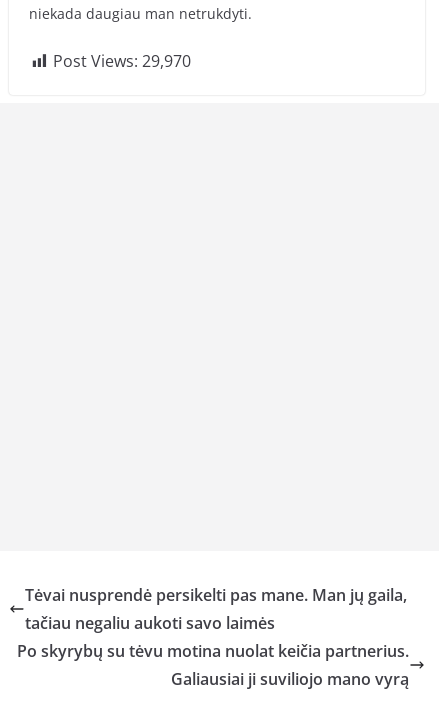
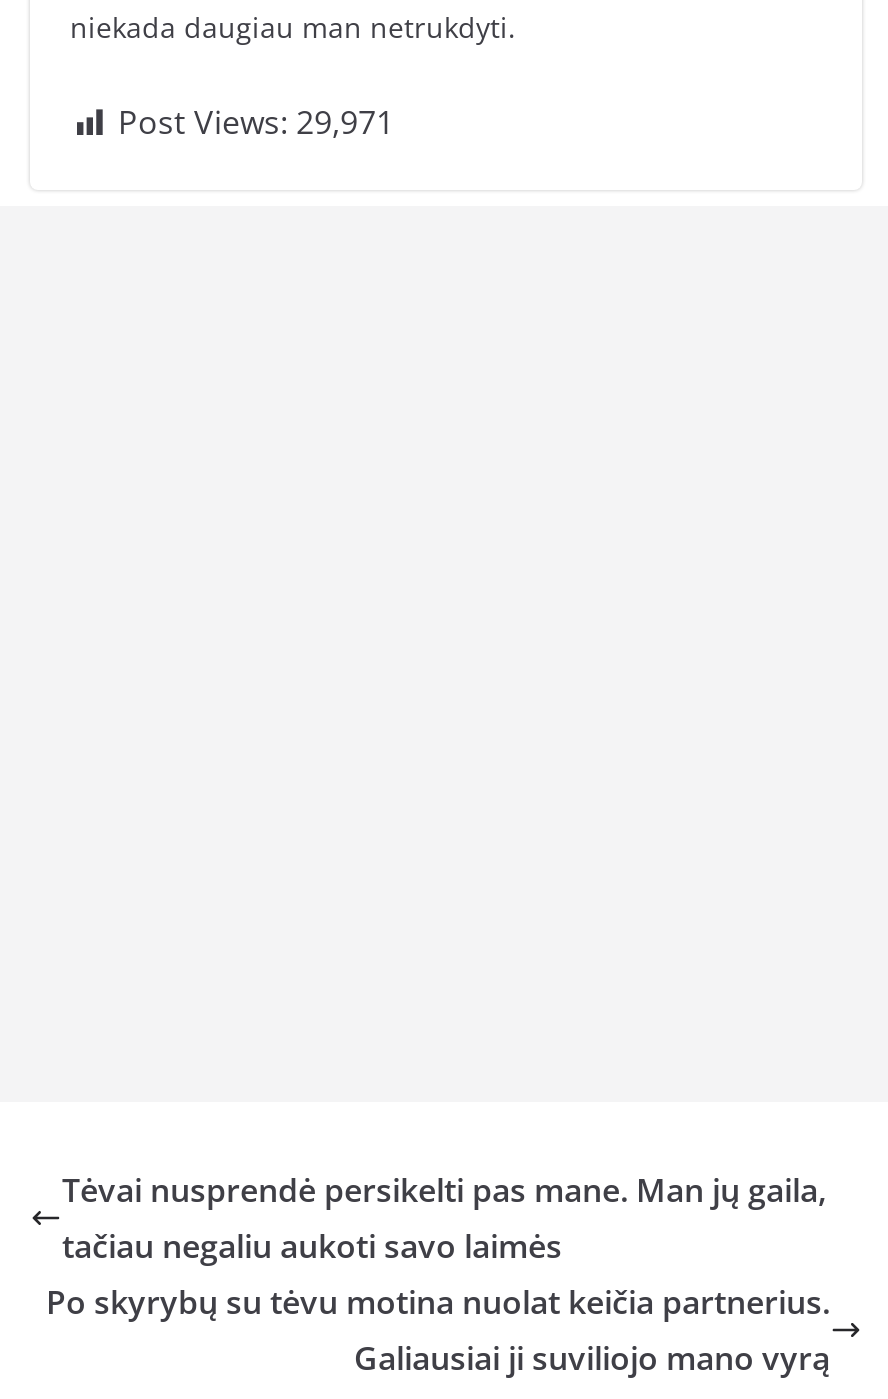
[53,50,191,72] Post Views: 29,970 -> [118,101,394,145] Post Views: 29,971

